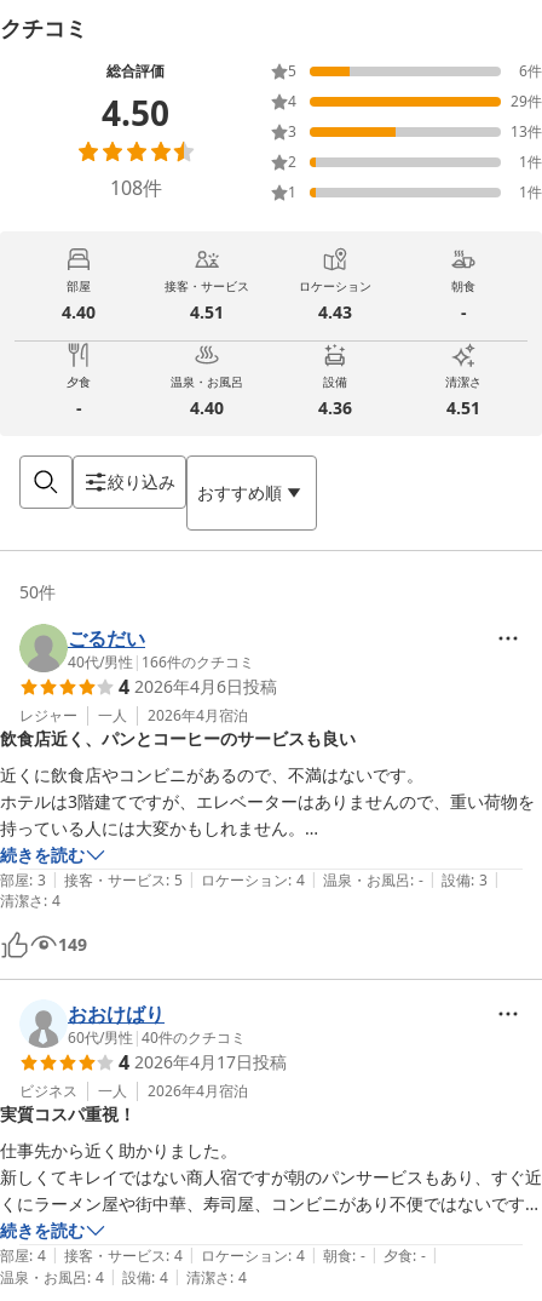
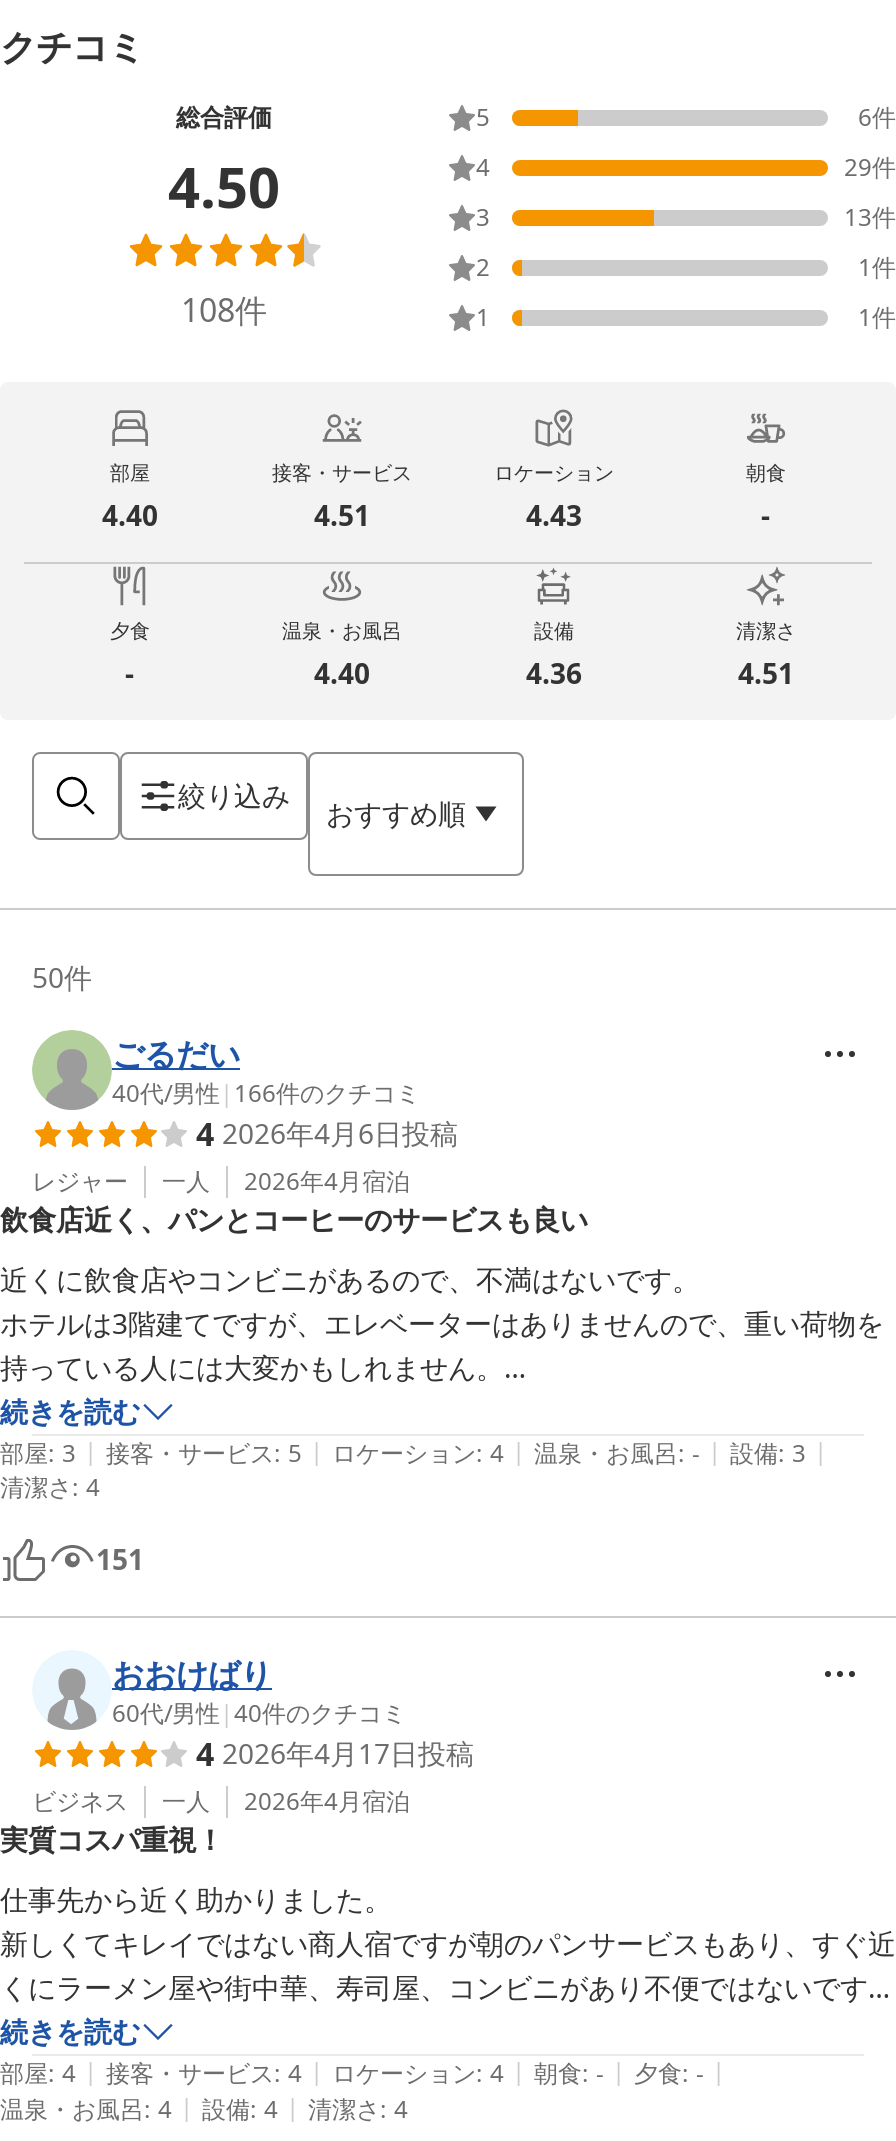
[58,933,87,956] 149 -> [96,1540,144,1578] 151

